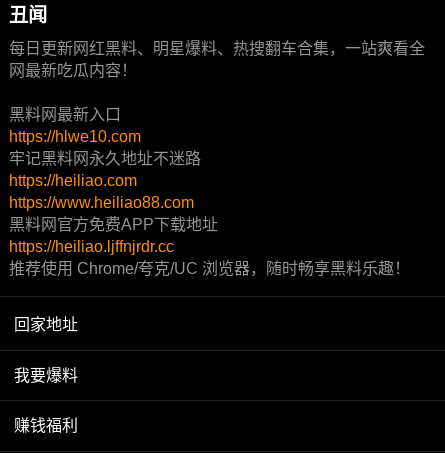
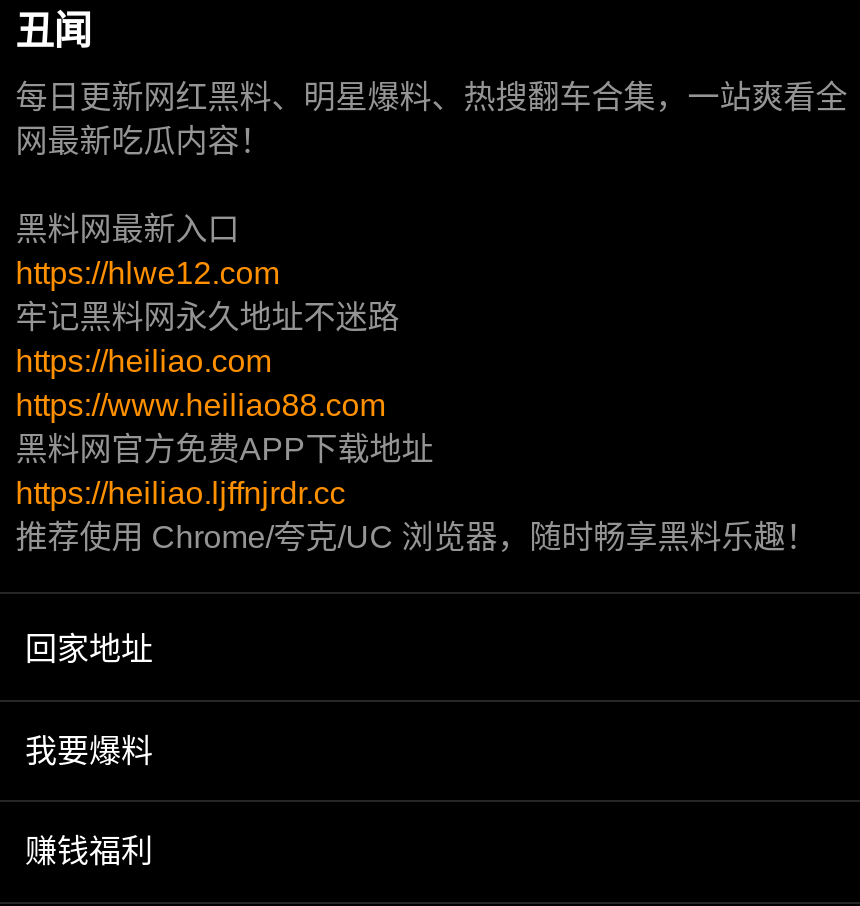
[9,128,141,145] https://hlwe10.com -> [15,256,279,290] https://hlwe12.com

